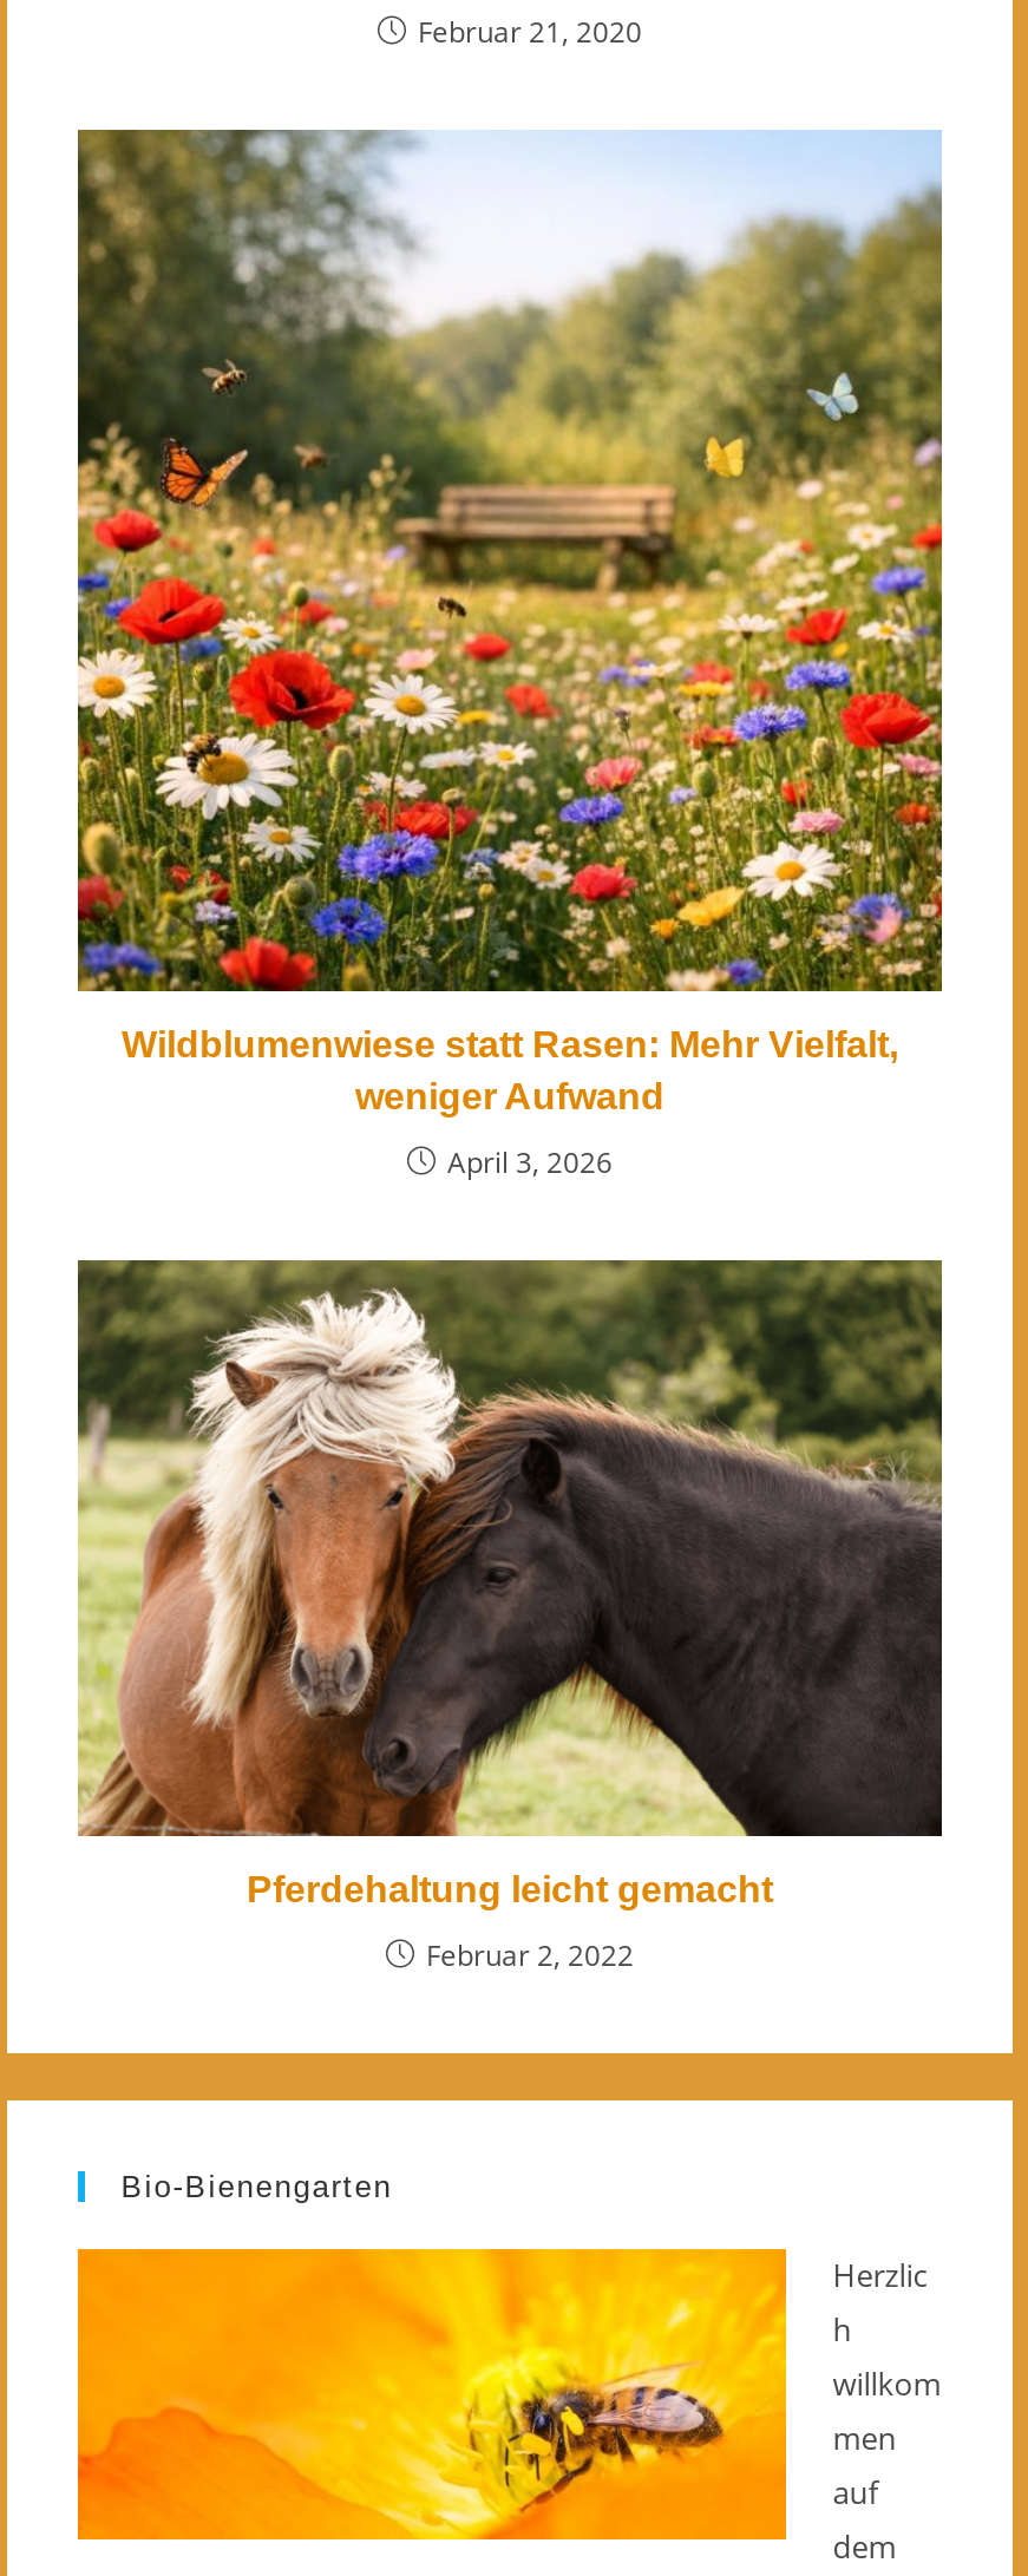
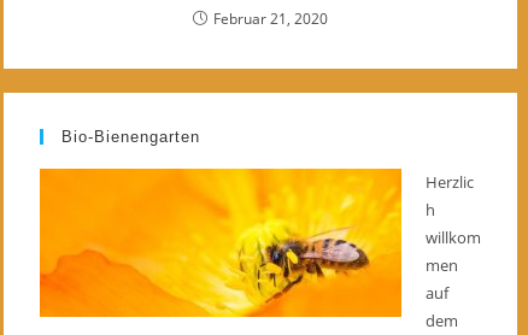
[76,127,944,1183] [image] | Wildblumenwiese statt Rasen: Mehr Vielfalt, | weniger Aufwand | April 3, 2026 -> none
[76,1258,944,1975] [image] | Pferdehaltung leicht gemacht | Februar 2, 2022 -> none

